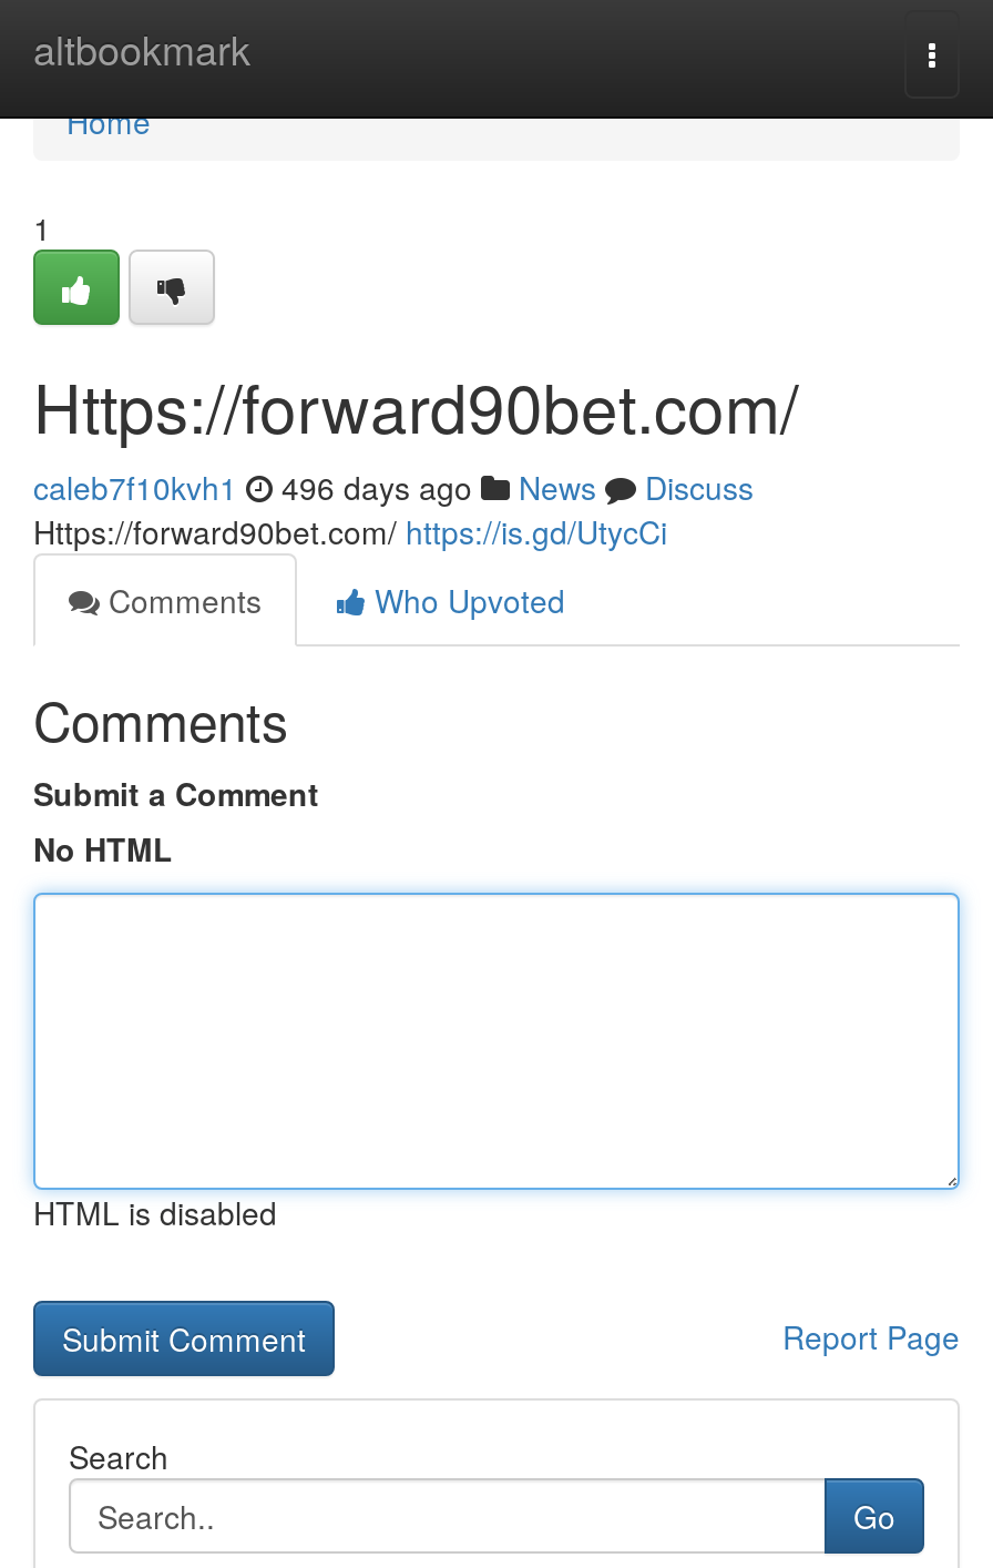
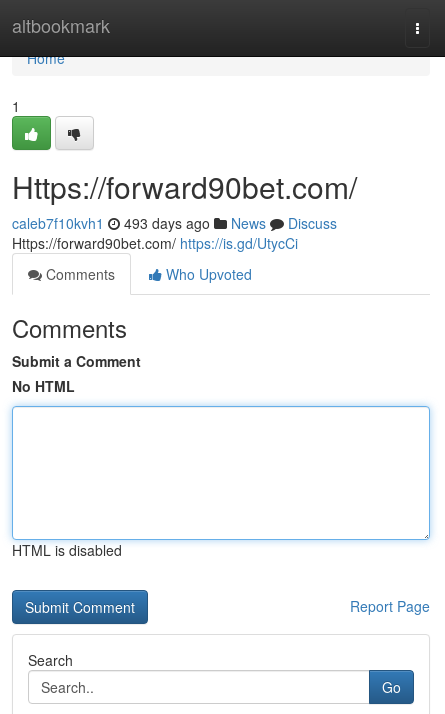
[33,465,754,509] caleb7f10kvh1 496 days ago News Discuss -> [12,213,337,233] caleb7f10kvh1 493 days ago News Discuss

